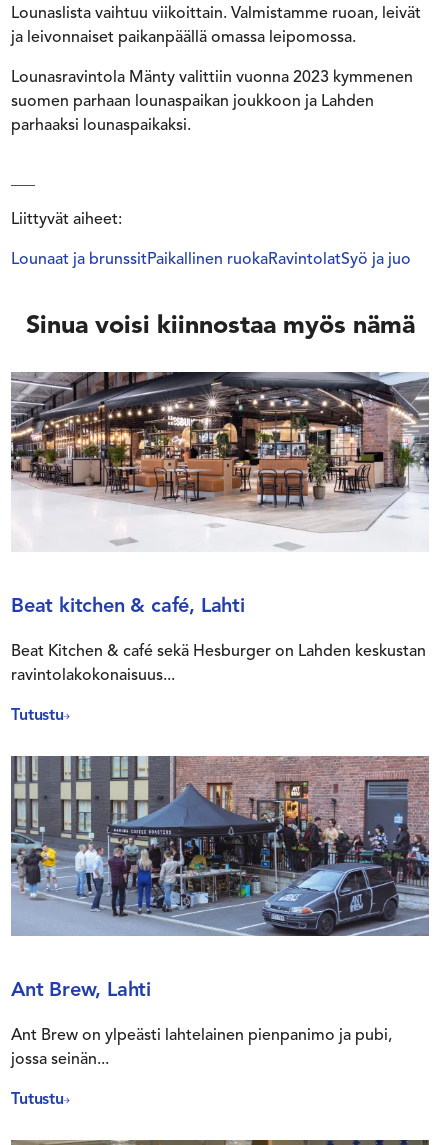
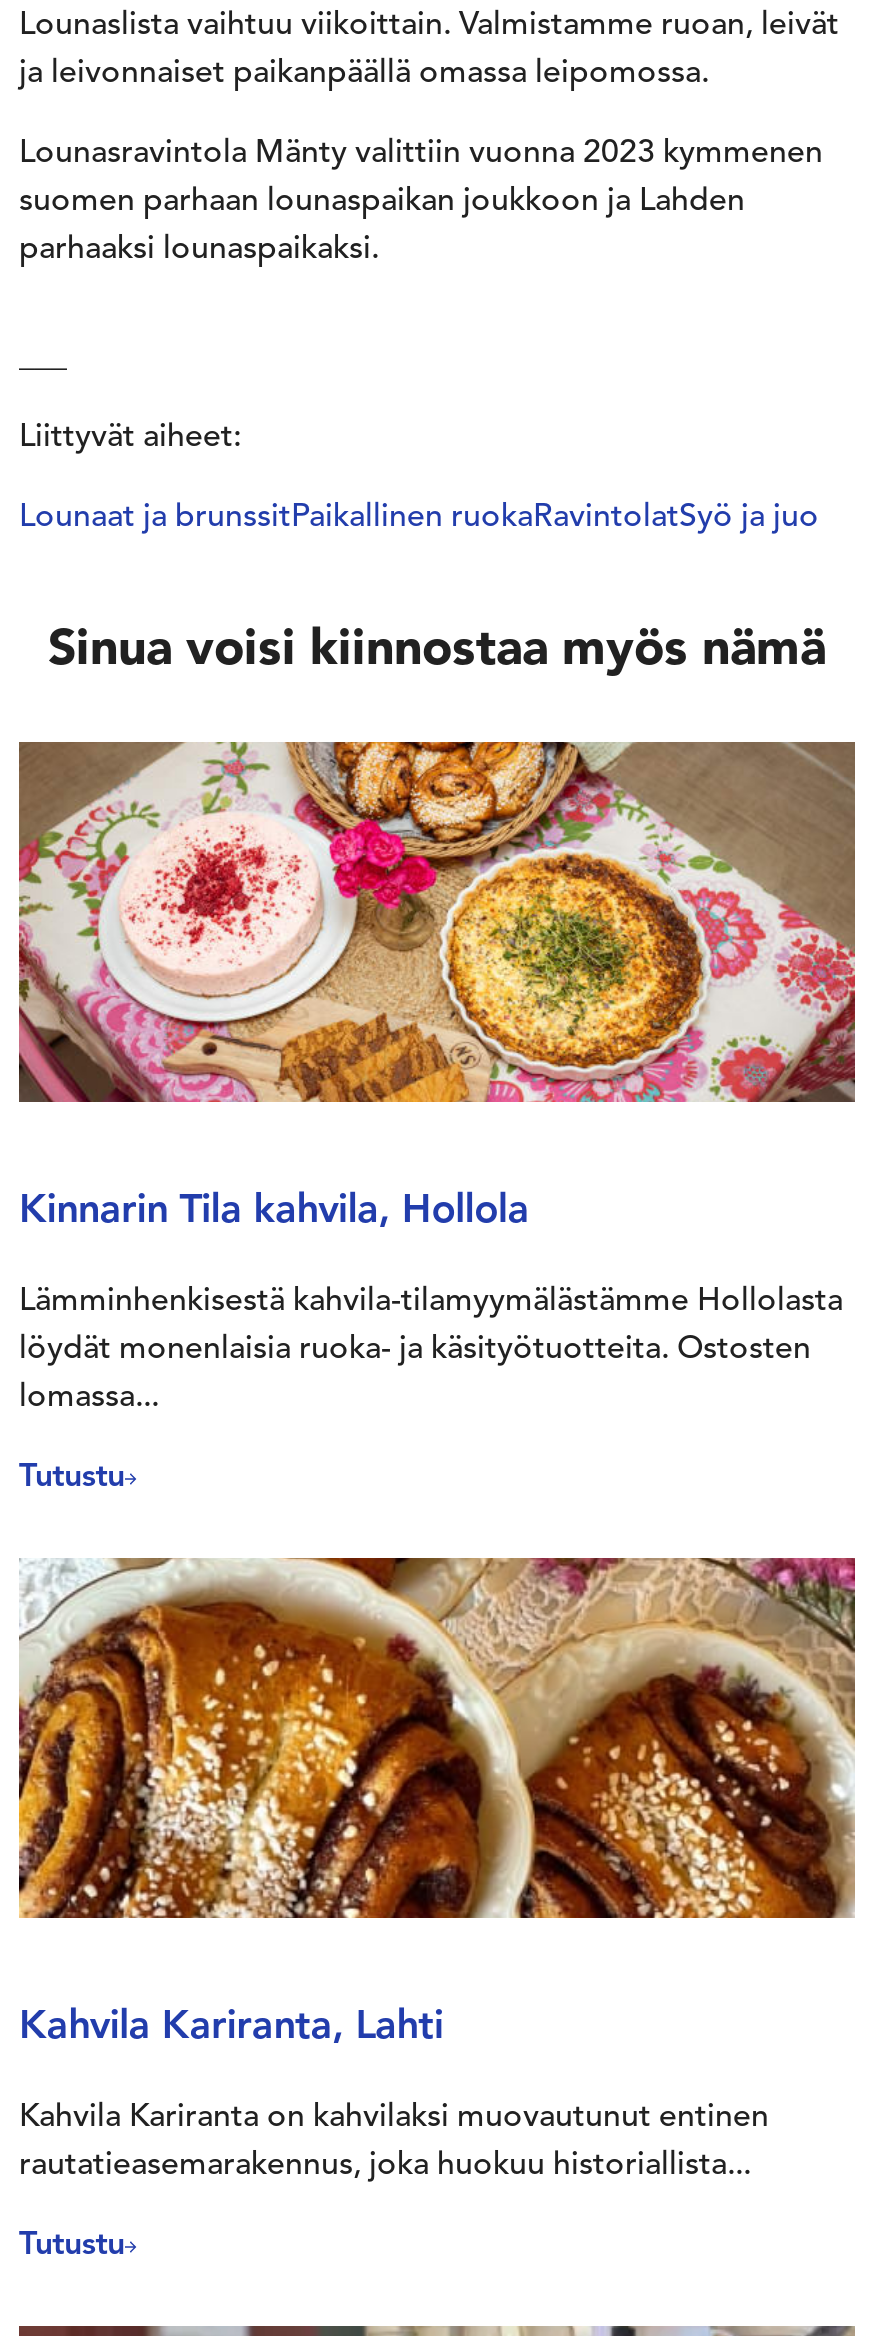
[10,371,430,551] [image] -> [17,740,857,1104] [image]
[11,597,426,684] Beat kitchen & café, Lahti | Beat Kitchen & café sekä Hesburger on Lahden keskustan | ravintolakokonaisuus... -> [19,1192,843,1414] Kinnarin Tila kahvila, Hollola | Lämminhenkisestä kahvila-tilamyymälästämme Hollolasta | löydät monenlaisia ruoka- ja käsityötuotteita. Ostosten | lomassa...
[10,755,430,937] [image] -> [17,1556,857,1920] [image]
[11,981,151,1001] Ant Brew, Lahti -> [19,2008,443,2048] Kahvila Kariranta, Lahti
[11,1028,392,1044] Ant Brew on ylpeästi lahtelainen pienpanimo ja pubi, -> [19,2102,769,2134] Kahvila Kariranta on kahvilaksi muovautunut entinen
[11,1052,109,1068] jossa seinän... -> [19,2150,751,2182] rautatieasemarakennus, joka huokuu historiallista...

